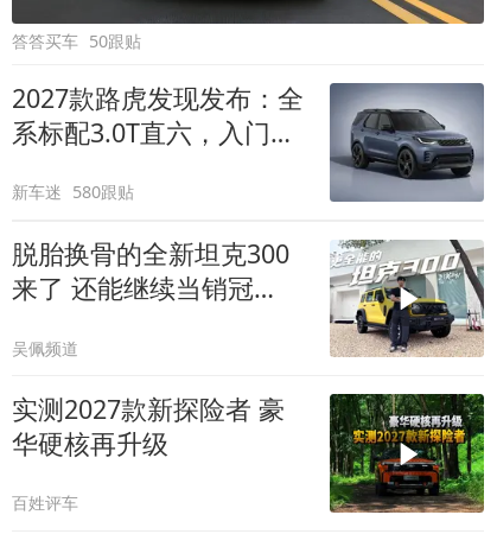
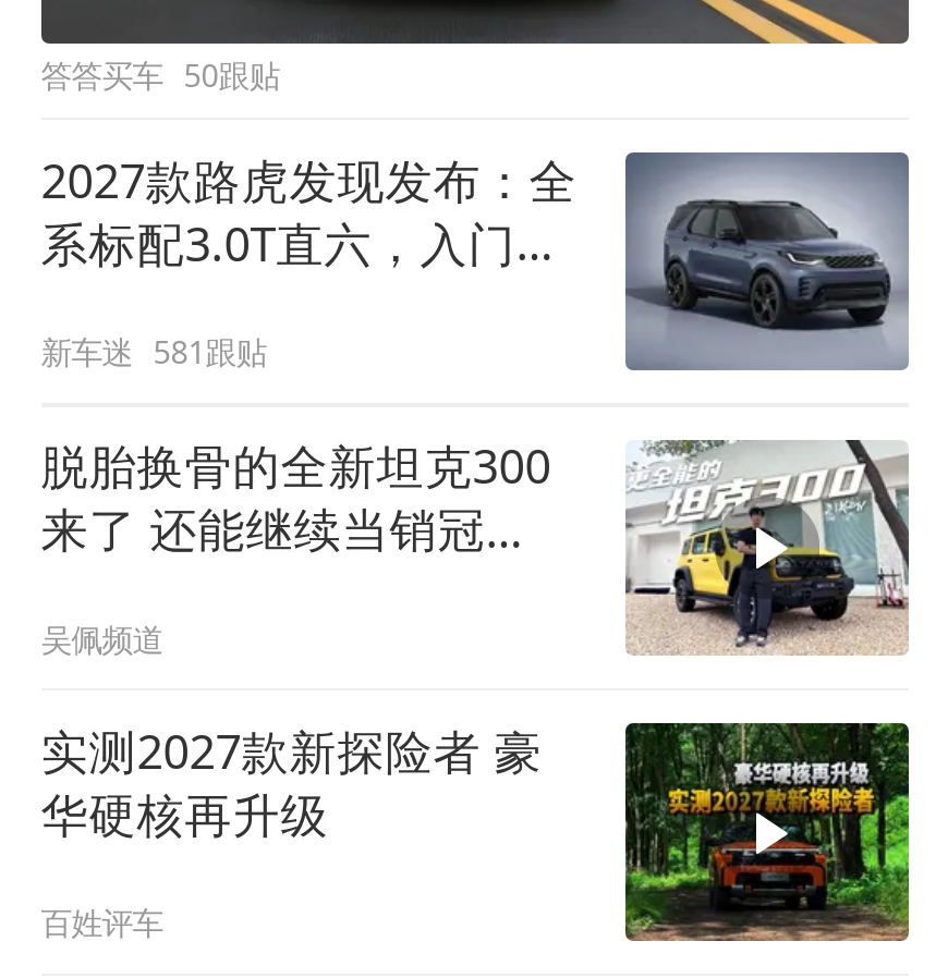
[12,181,134,203] 新车迷 580跟贴 -> [41,332,267,373] 新车迷 581跟贴

